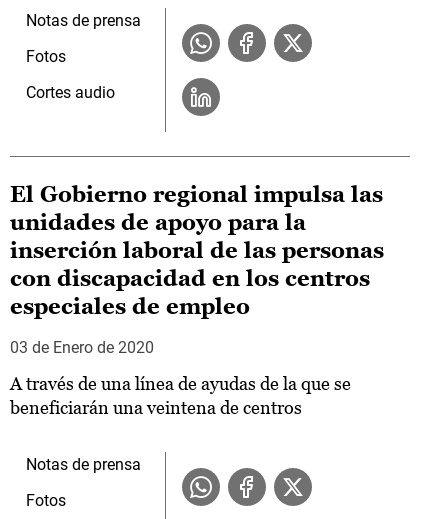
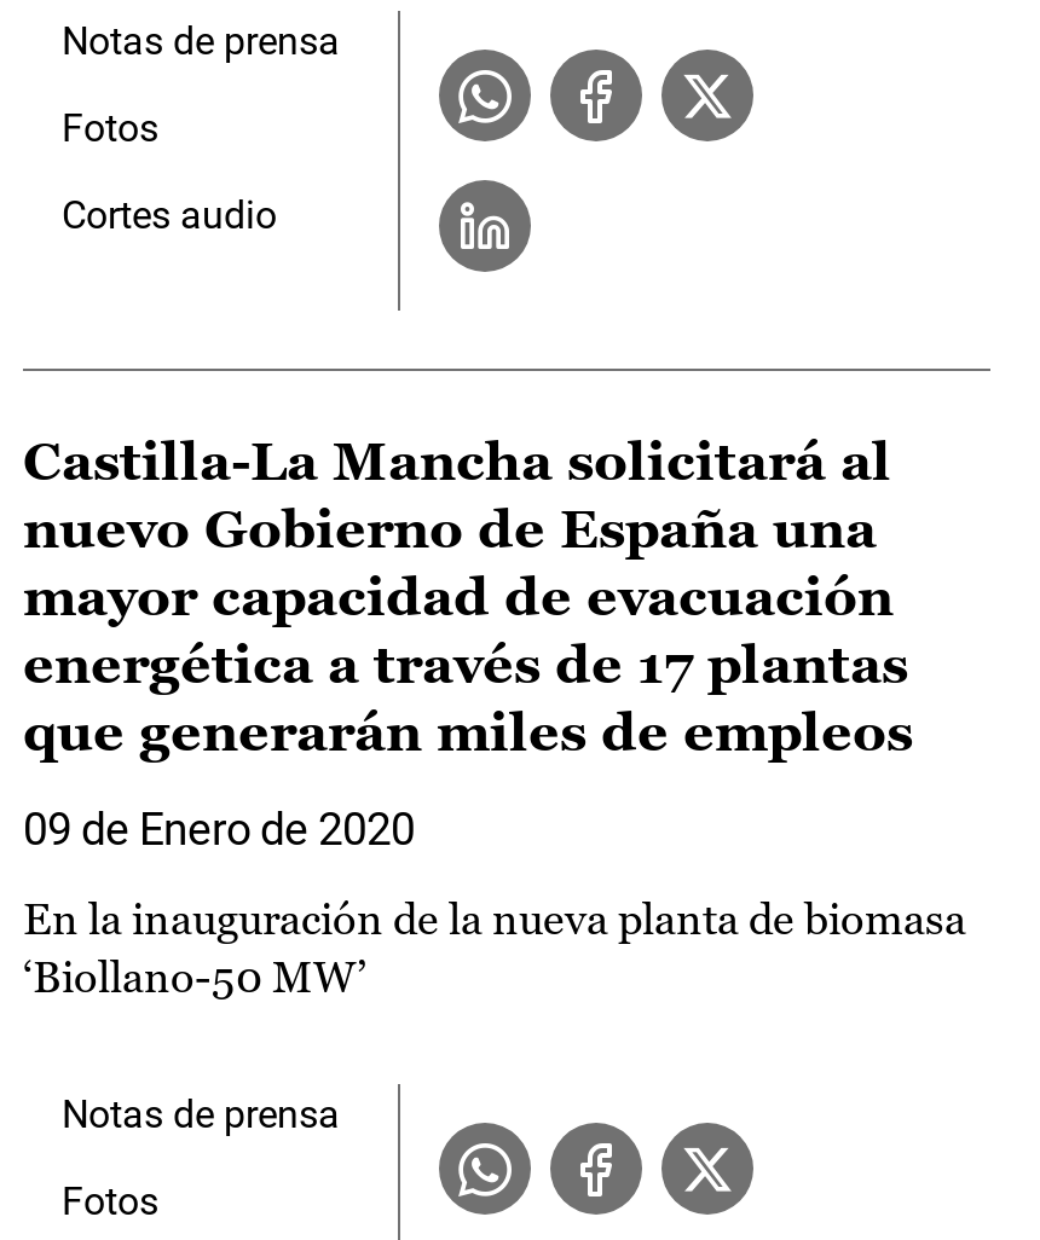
[10,182,384,319] El Gobierno regional impulsa las | unidades de apoyo para la | inserción laboral de las personas | con discapacidad en los centros | especiales de empleo -> [23,432,913,763] Castilla-La Mancha solicitará al | nuevo Gobierno de España una | mayor capacidad de evacuación | energética a través de 17 plantas | que generarán miles de empleos
[10,338,154,357] 03 de Enero de 2020 -> [23,804,415,855] 09 de Enero de 2020
[10,373,351,418] A través de una línea de ayudas de la que se | beneficiarán una veintena de centros -> [23,893,966,1002] En la inauguración de la nueva planta de biomasa | ‘Biollano-50 MW’

